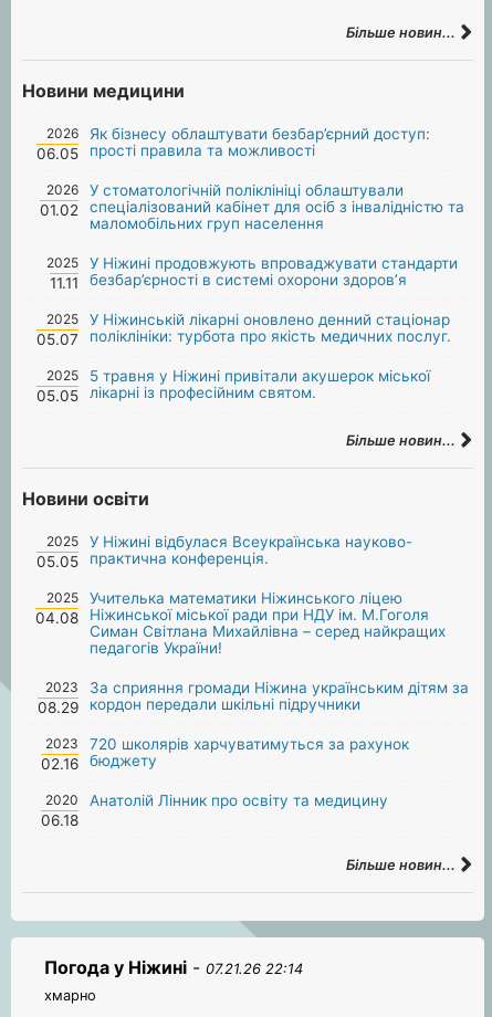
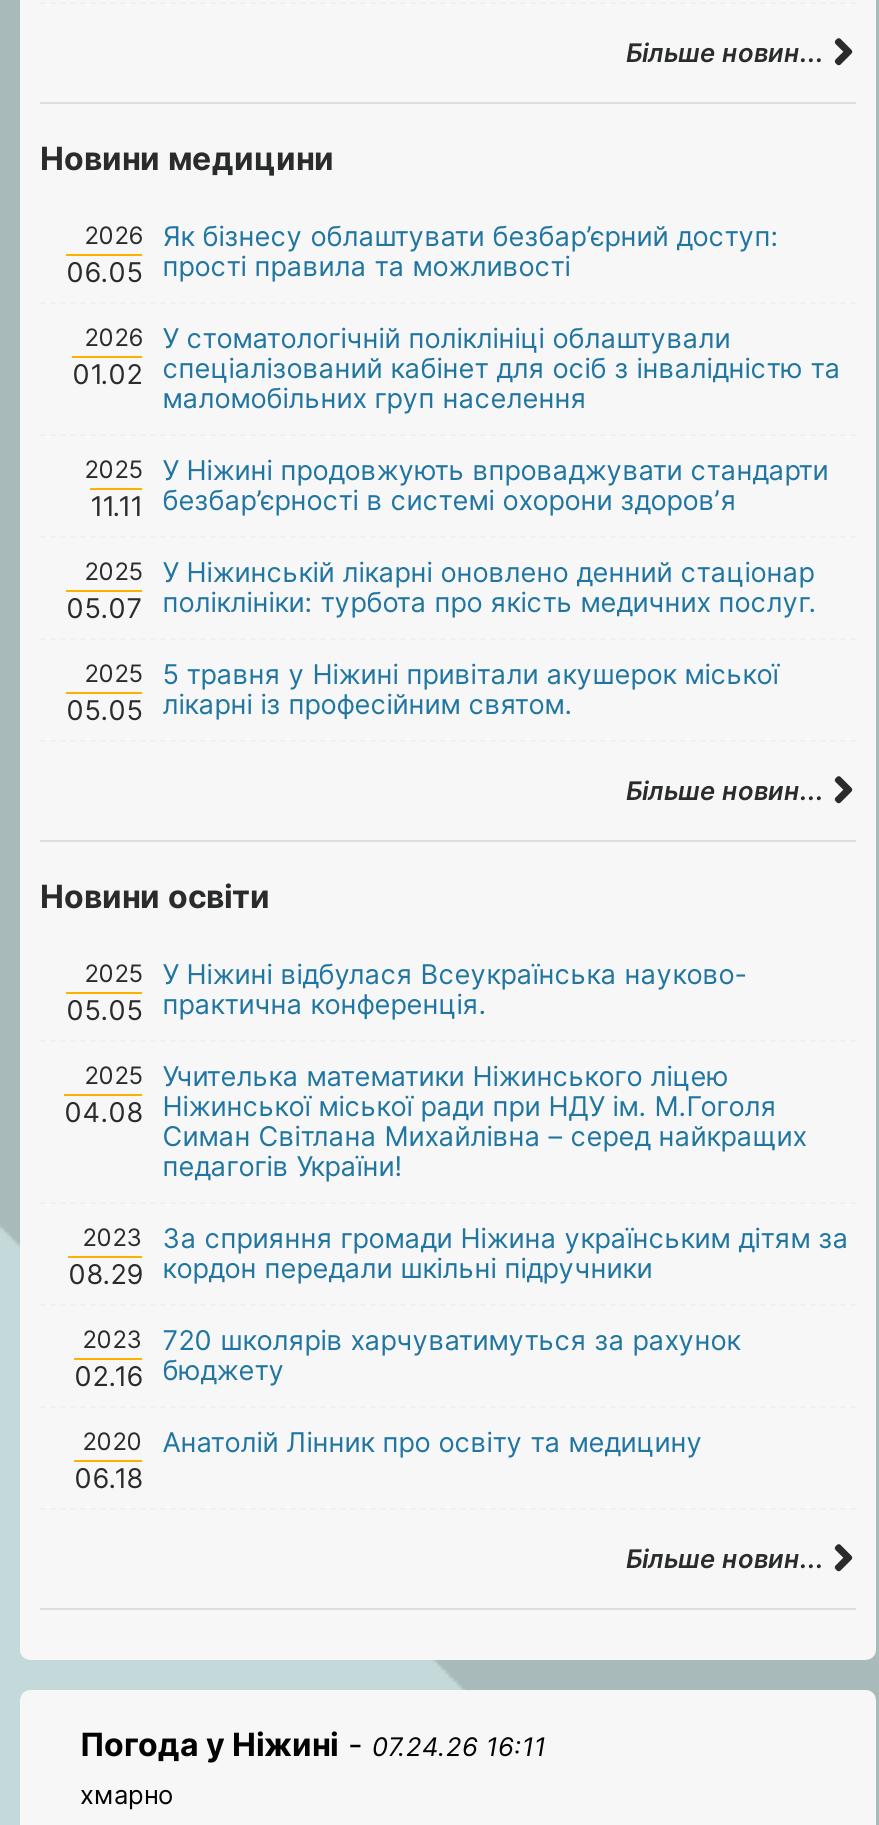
[44,956,303,978] Погода у Ніжині - 07.21.26 22:14 -> [80,1723,546,1763] Погода у Ніжині - 07.24.26 16:11

